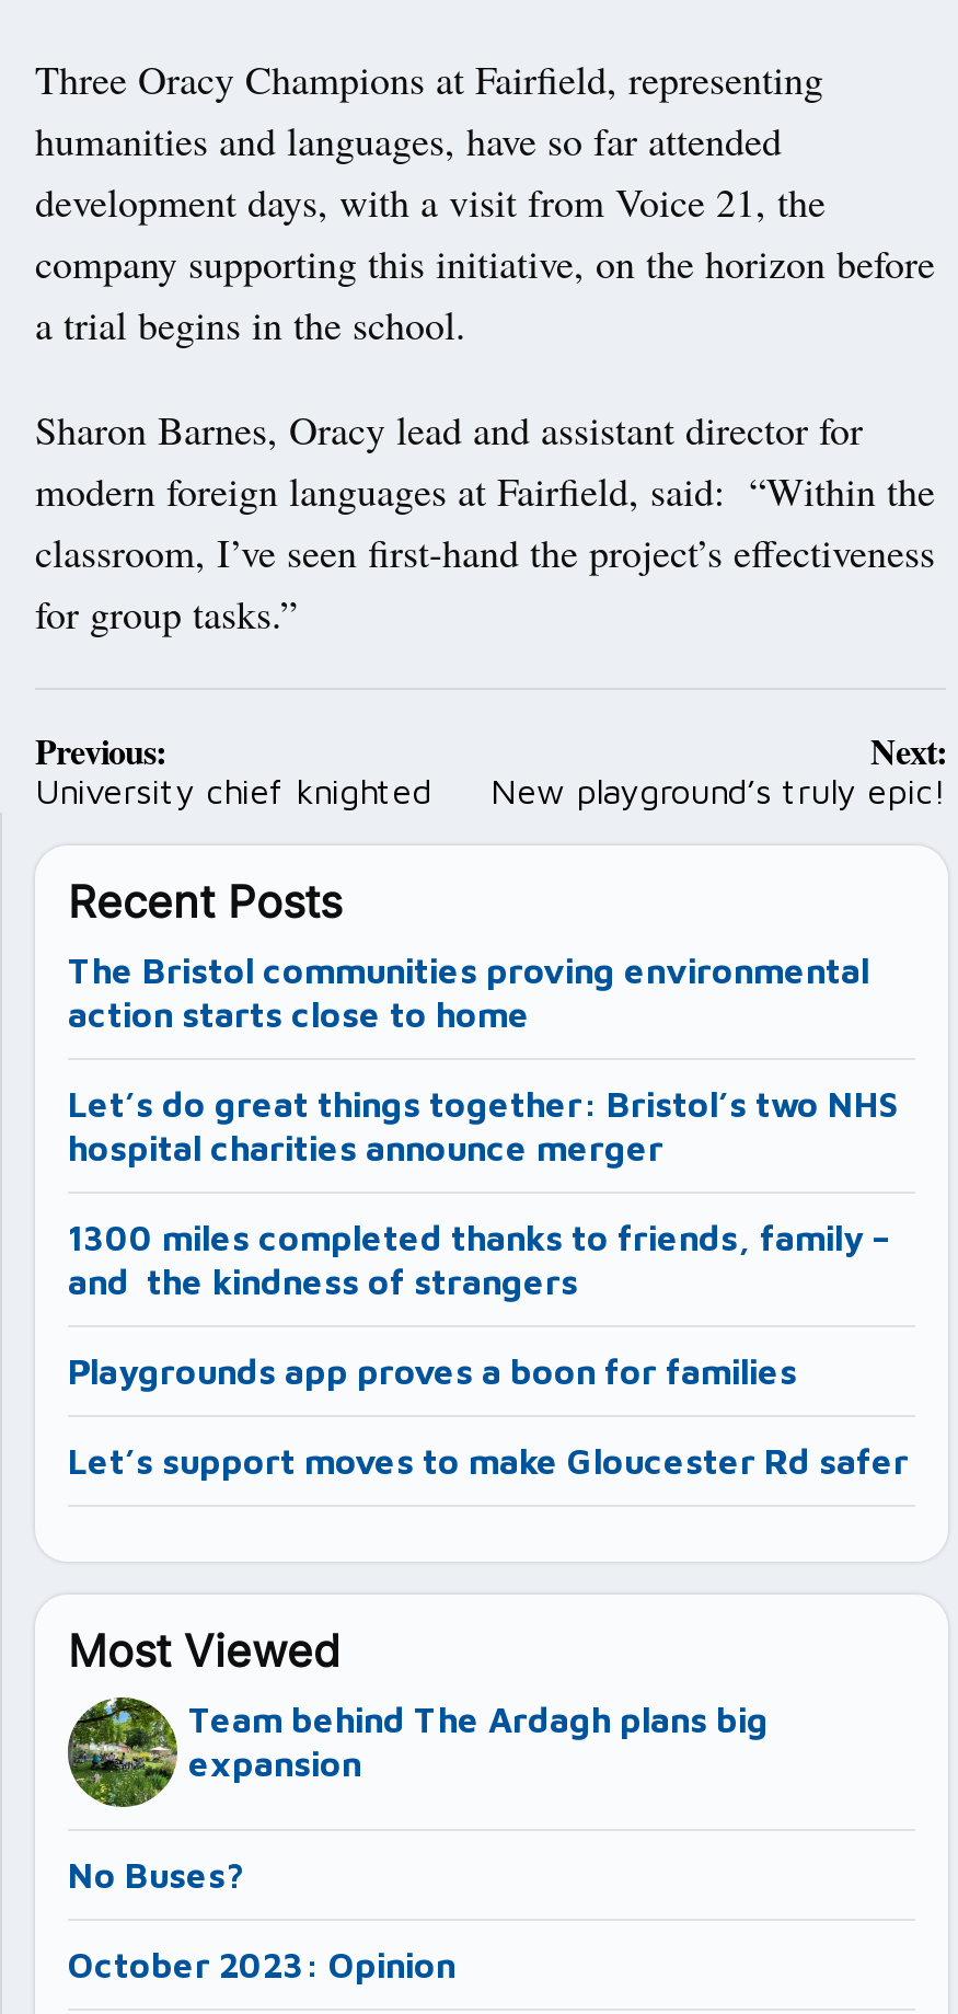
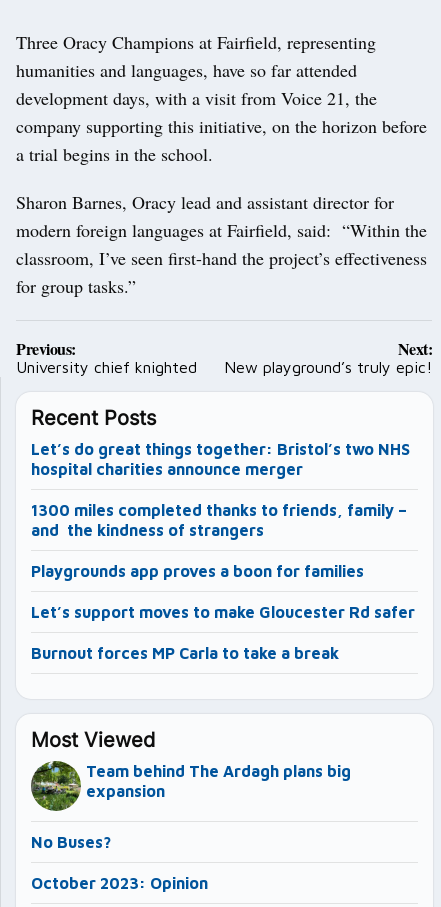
[68,951,869,1034] The Bristol communities proving environmental | action starts close to home -> none
moved [68,1085,909,1481] -> [31,440,415,621]: Let’s do great things together: Bristol’s two NHS | hospital charities announce merger | 1300 miles completed thanks to friends, family – | and the kindness of strangers | Playgrounds app proves a boon for families | Let’s support moves to make Gloucester Rd safer
none -> [31,644,339,662] Burnout forces MP Carla to take a break

